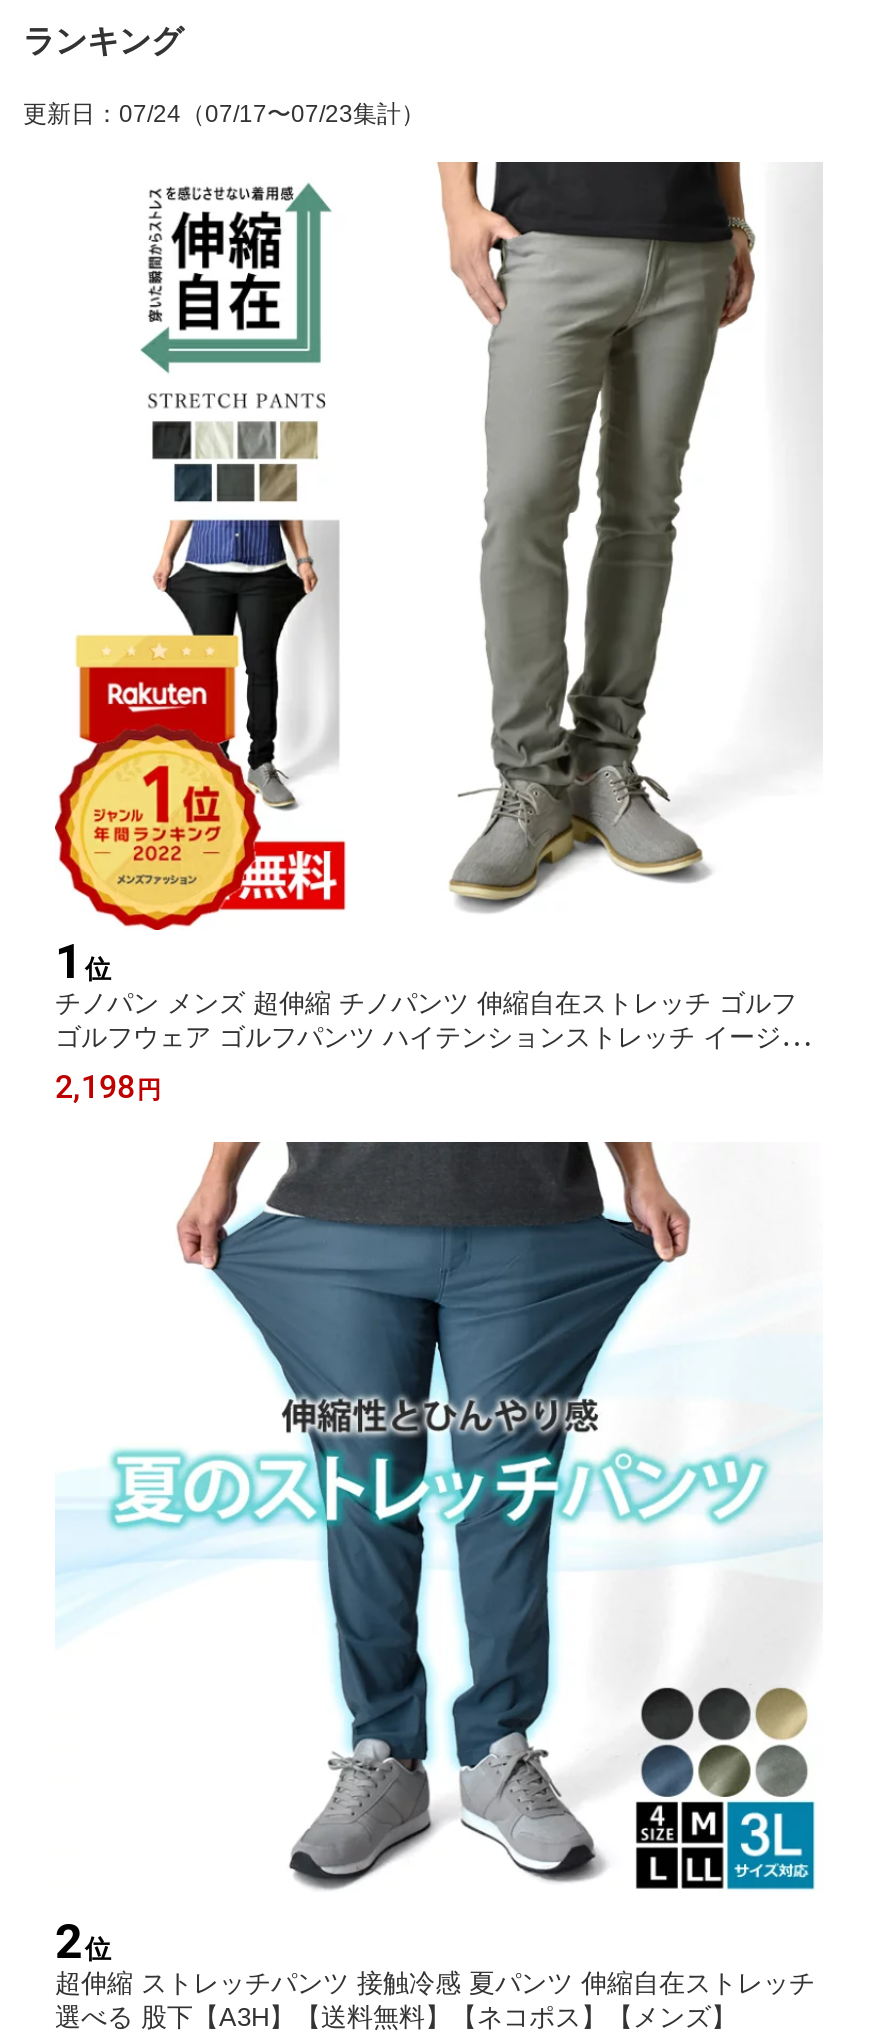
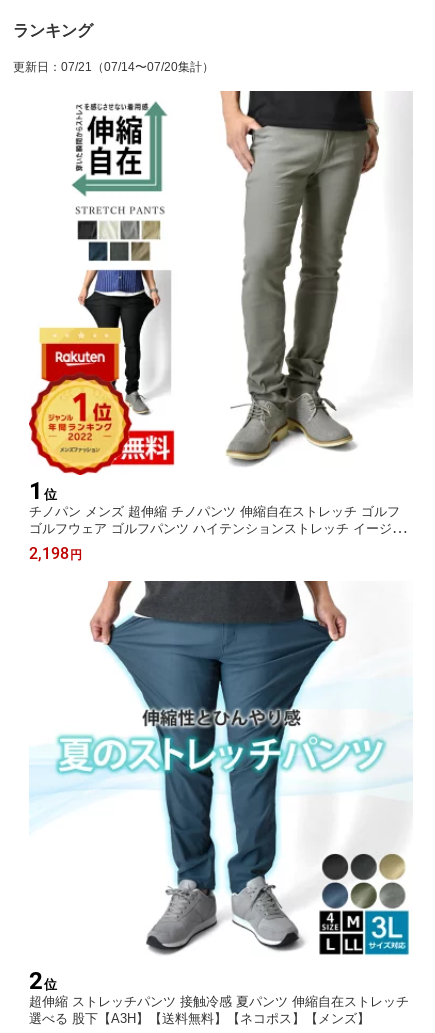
[23,101,425,129] 更新日：07/24（07/17〜07/23集計） -> [13,60,214,74] 更新日：07/21（07/14〜07/20集計）

